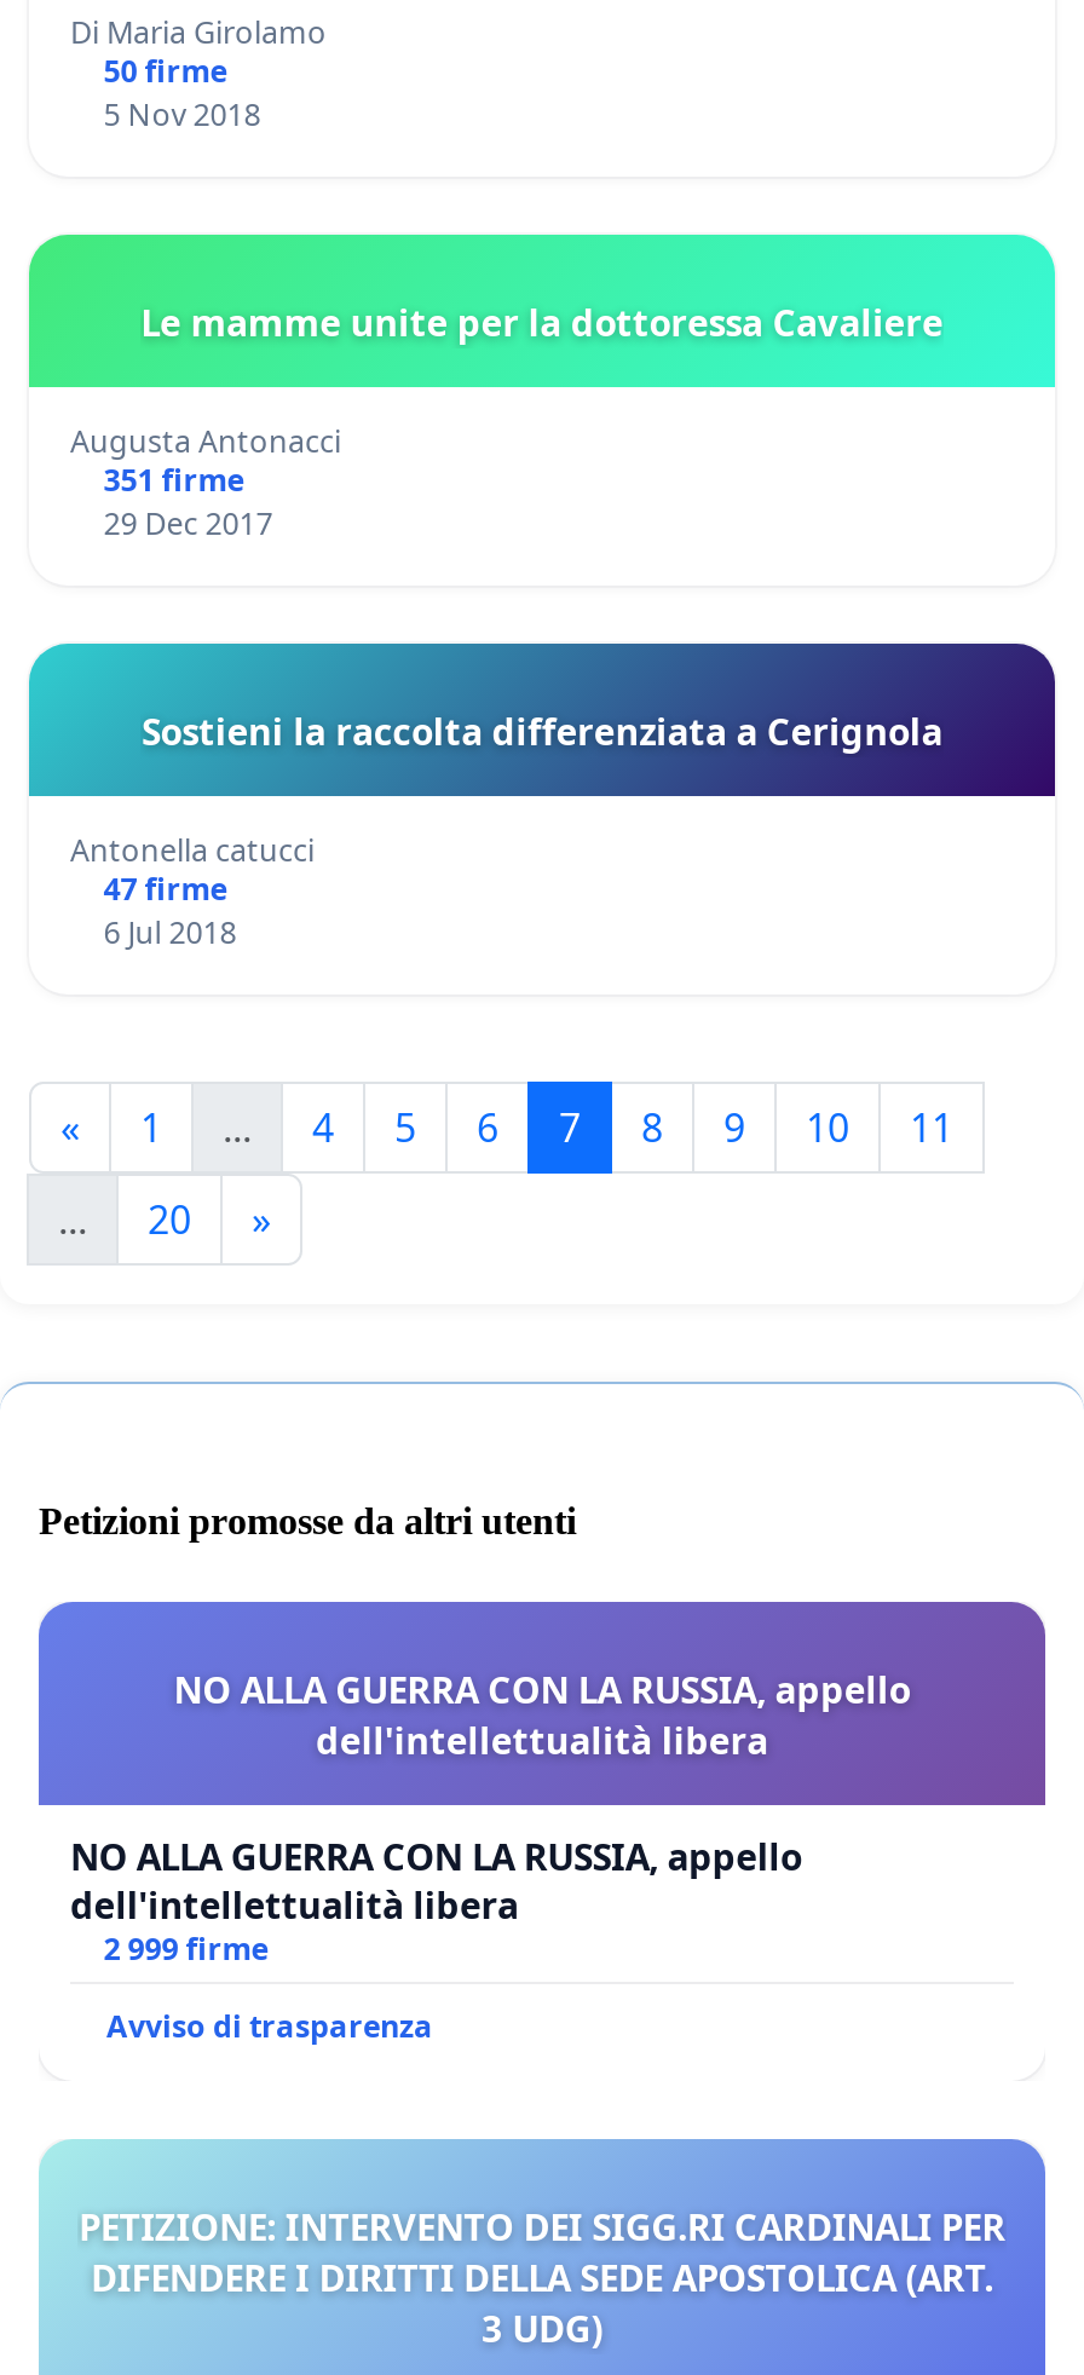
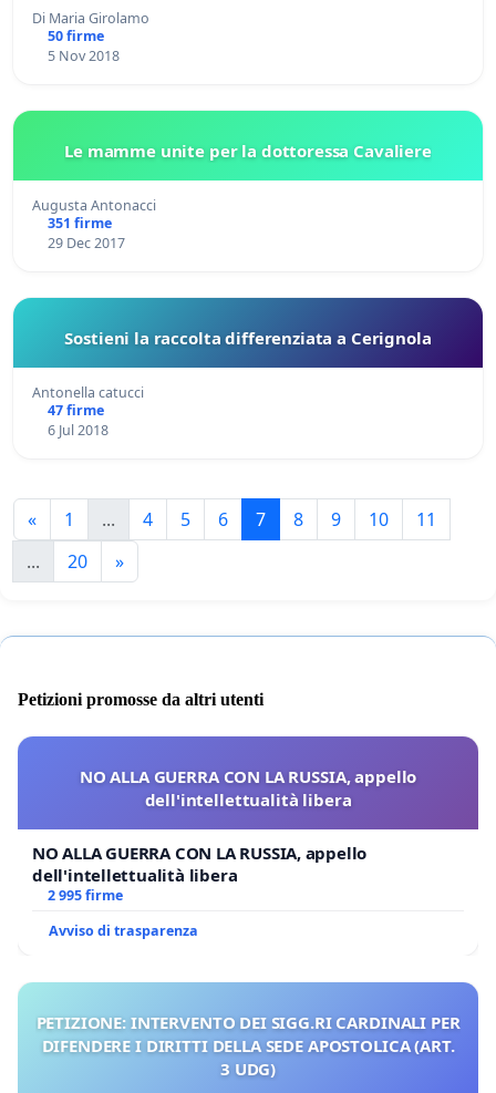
[104,1929,268,1970] 2 999 firme -> [47,886,123,905] 2 995 firme

